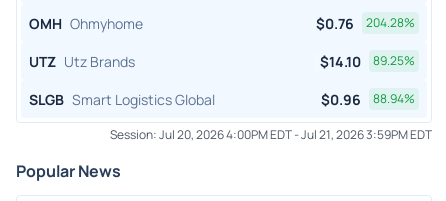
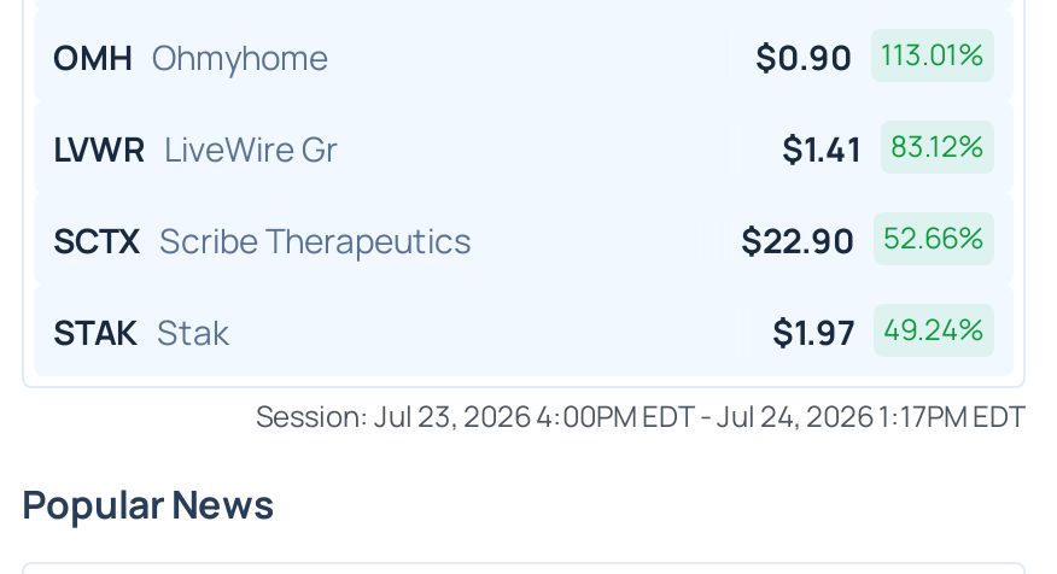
[29,13,432,143] $0.76 | 204.28% | UTZ Utz Brands | $14.10 | 89.25% | SLGB Smart Logistics Global | $0.96 | 88.94% | Session: Jul 20, 2026 4:00PM EDT - Jul 21, 2026 3:59PM EDT -> [53,33,1026,437] $0.90 | 113.01% | LVWR LiveWire Gr | $1.41 | 83.12% | SCTX Scribe Therapeutics | $22.90 | 52.66% | STAK Stak | $1.97 | 49.24% | Session: Jul 23, 2026 4:00PM EDT-Jul 24, 2026 1:17PM EDT

